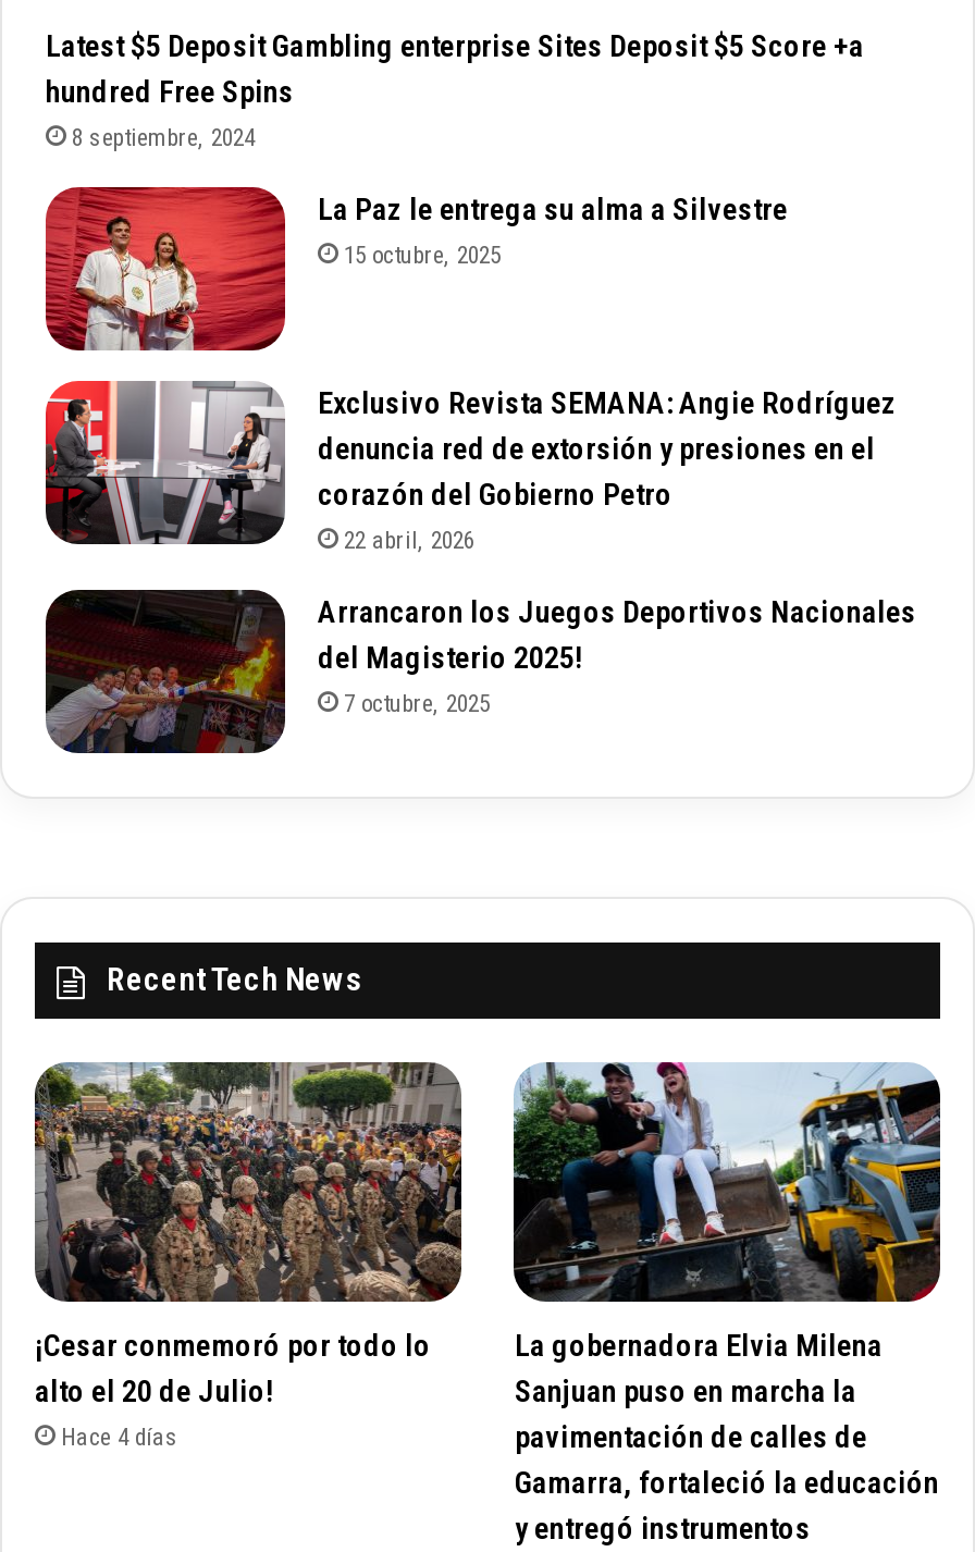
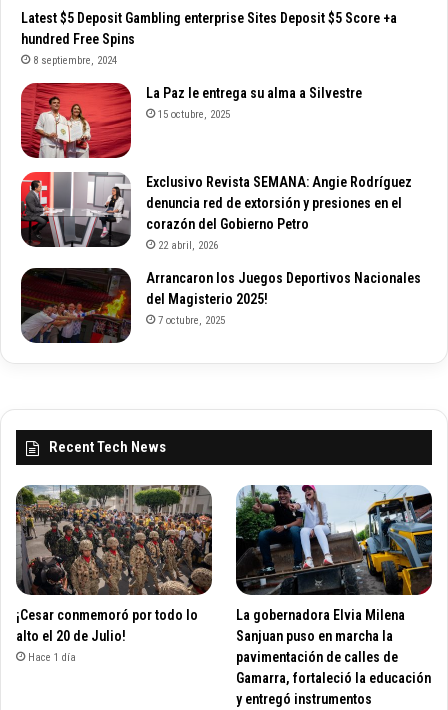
[61,1424,178,1452] Hace 4 días -> [28,651,76,664] Hace 1 día

